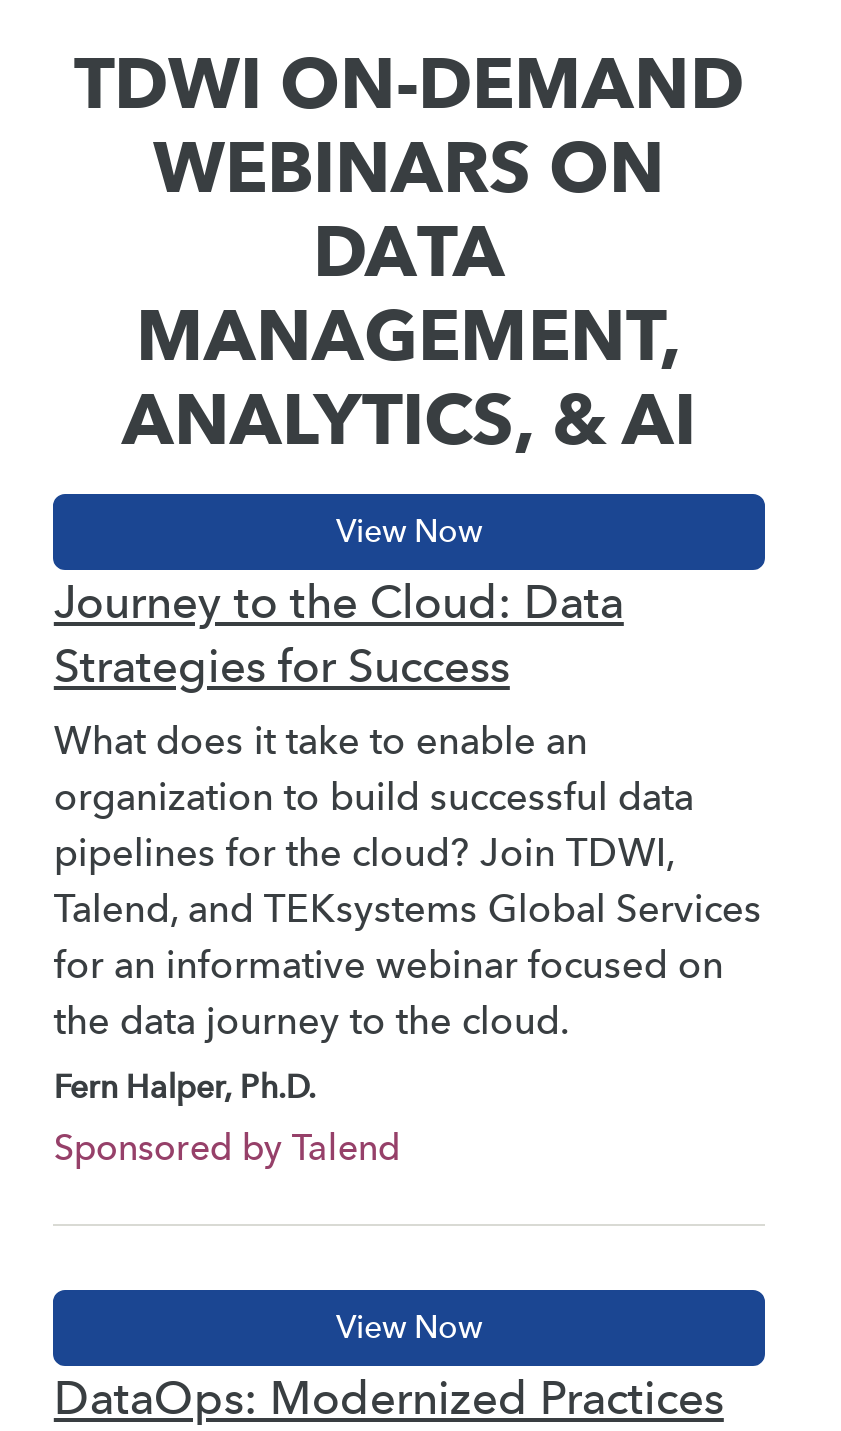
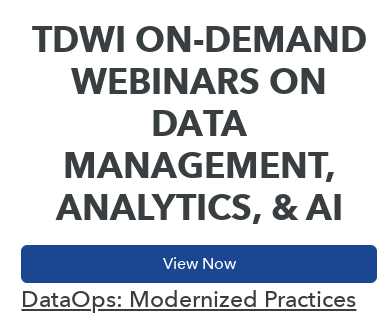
[54,573,762,1170] Journey to the Cloud: Data | Strategies for Success | What does it take to enable an | organization to build successful data | pipelines for the cloud? Join TDWI, | Talend, and TEKsystems Global Services | for an informative webinar focused on | the data journey to the cloud. | Fern Halper, Ph.D. | Sponsored by Talend -> none

